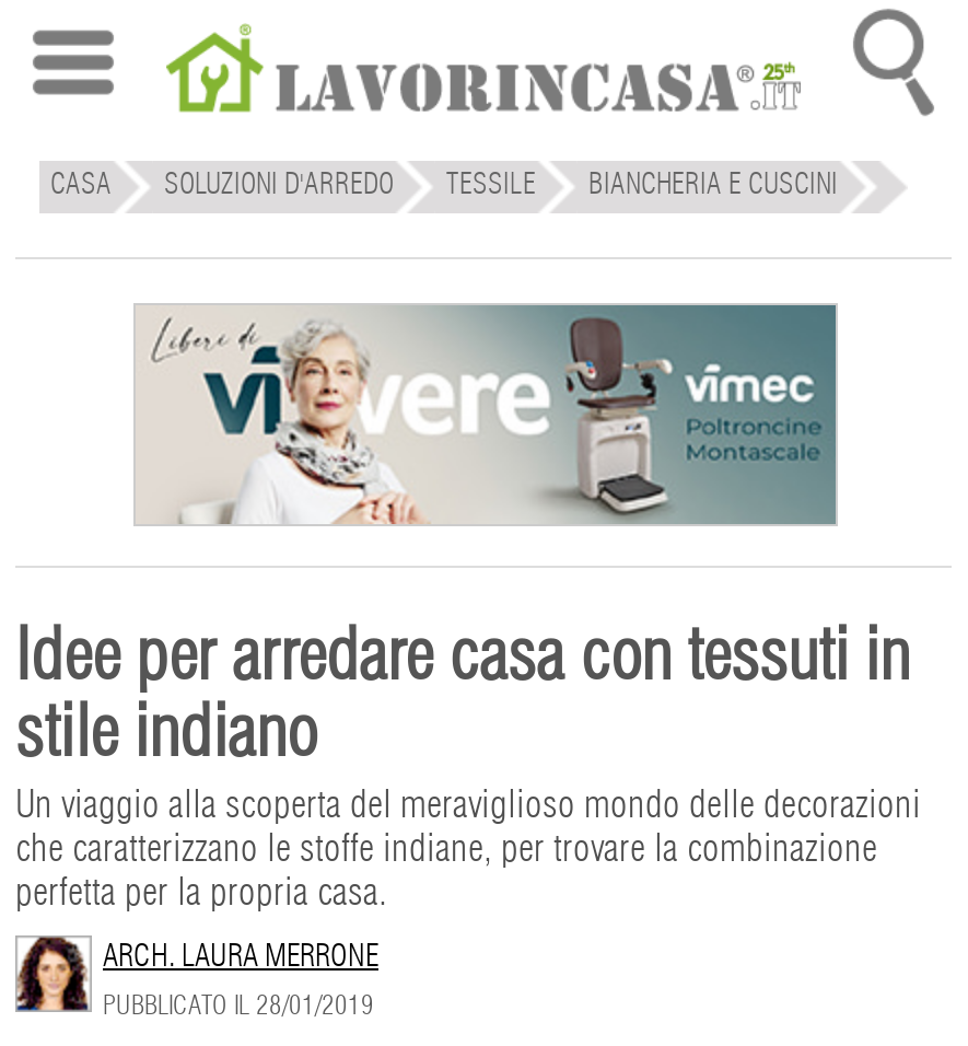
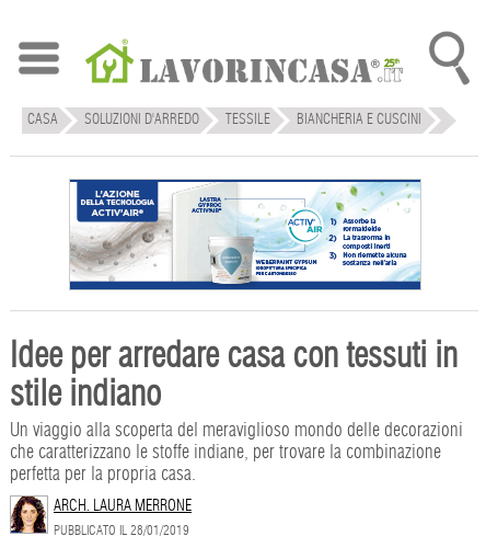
[136,303,838,526] [image] -> [69,179,421,290] [image]

